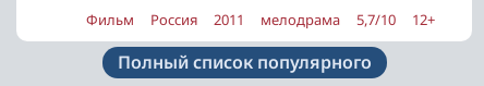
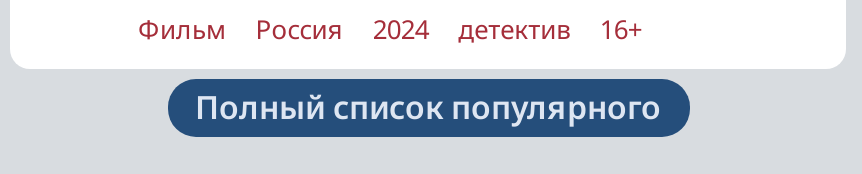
[214,10,434,30] 2011 | мелодрама | 5,7/10 | 12+ -> [373,10,642,46] 2024 | детектив | 16+

